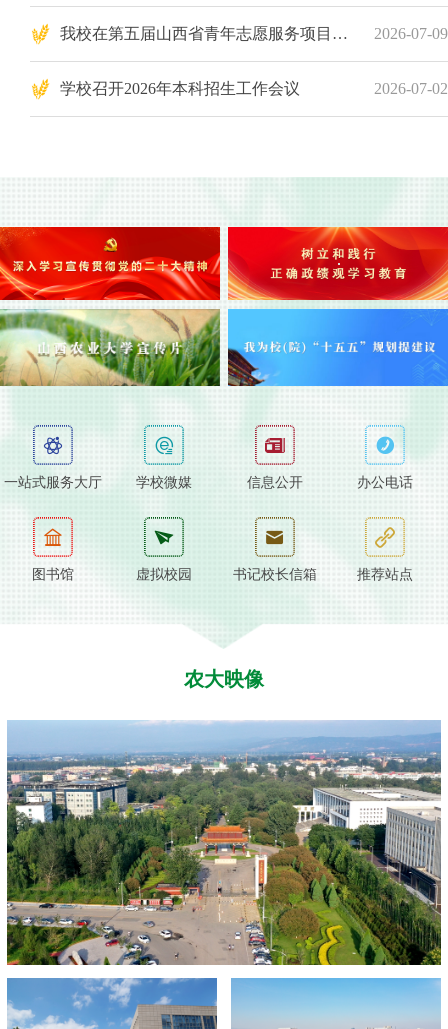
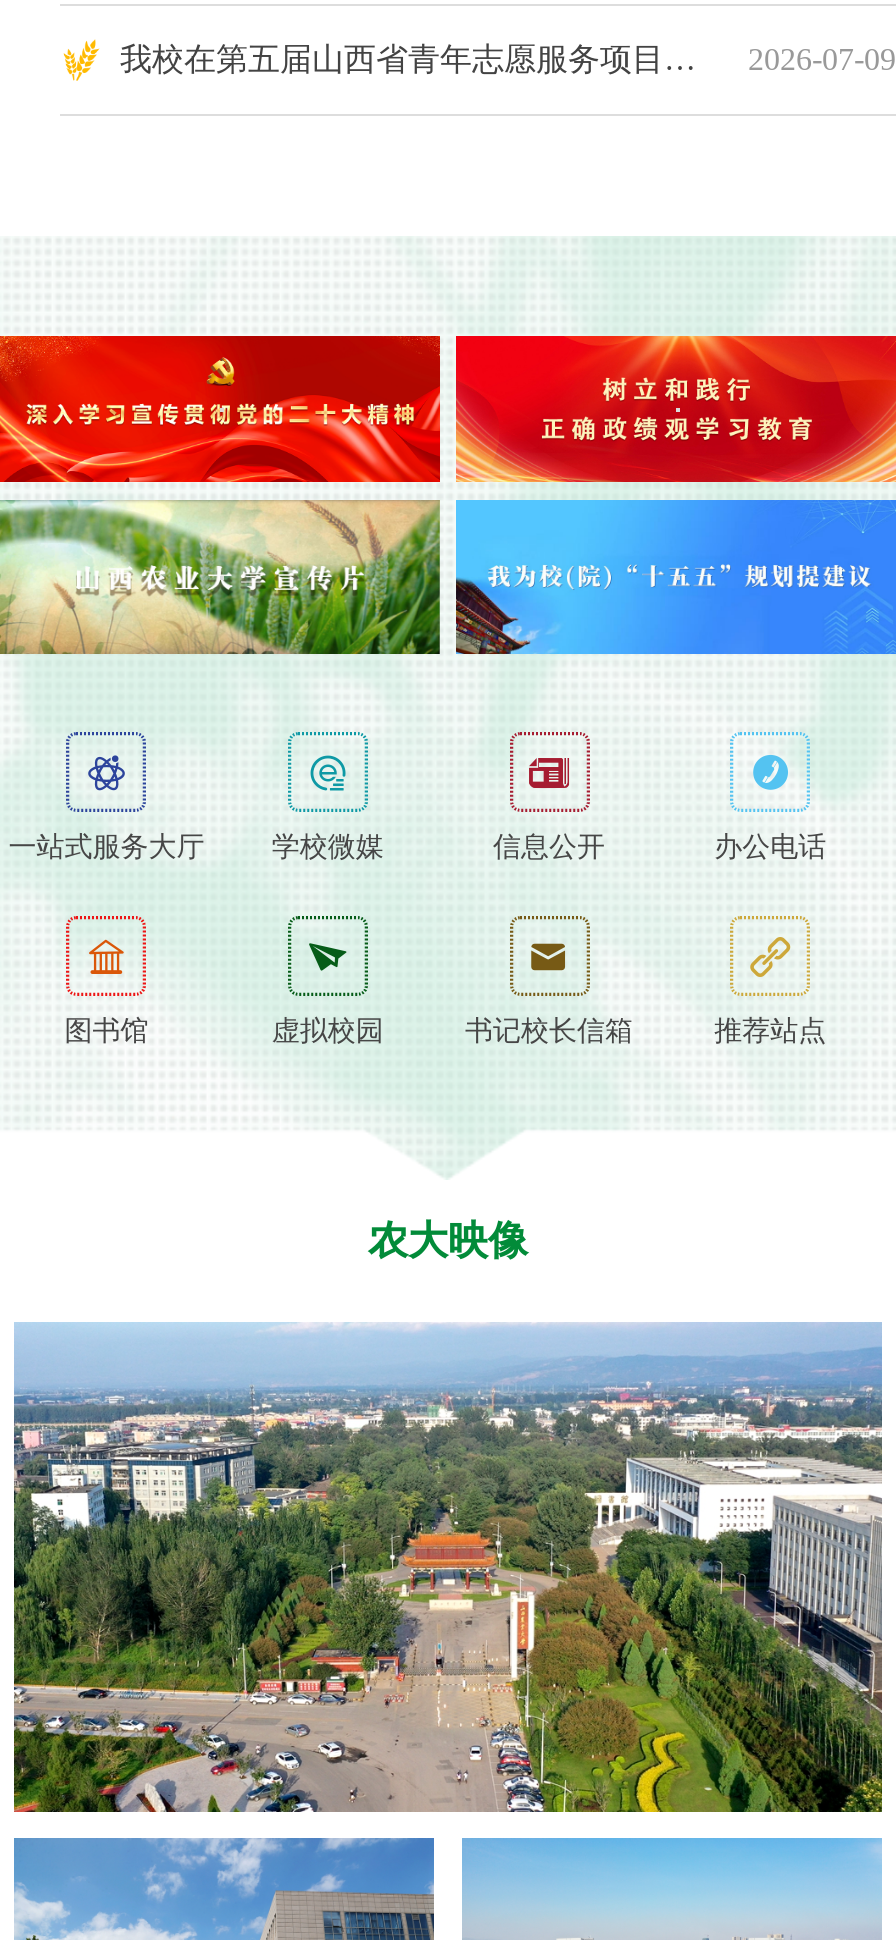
[60,79,448,96] 学校召开2026年本科招生工作会议 | 2026-07-02 -> none

